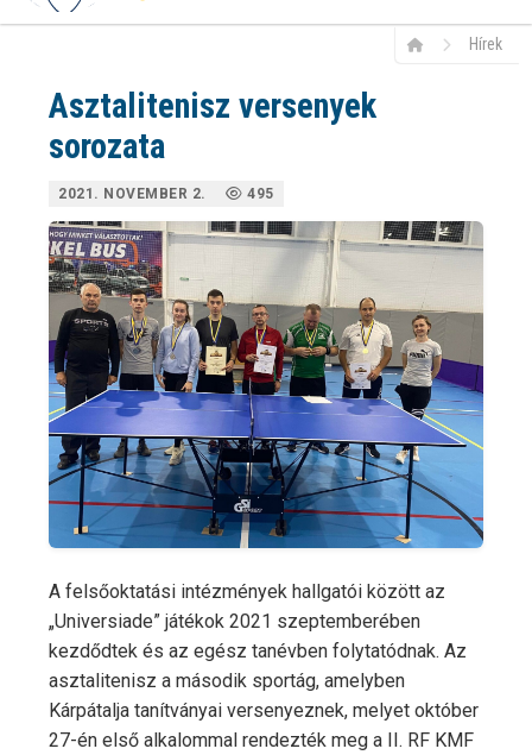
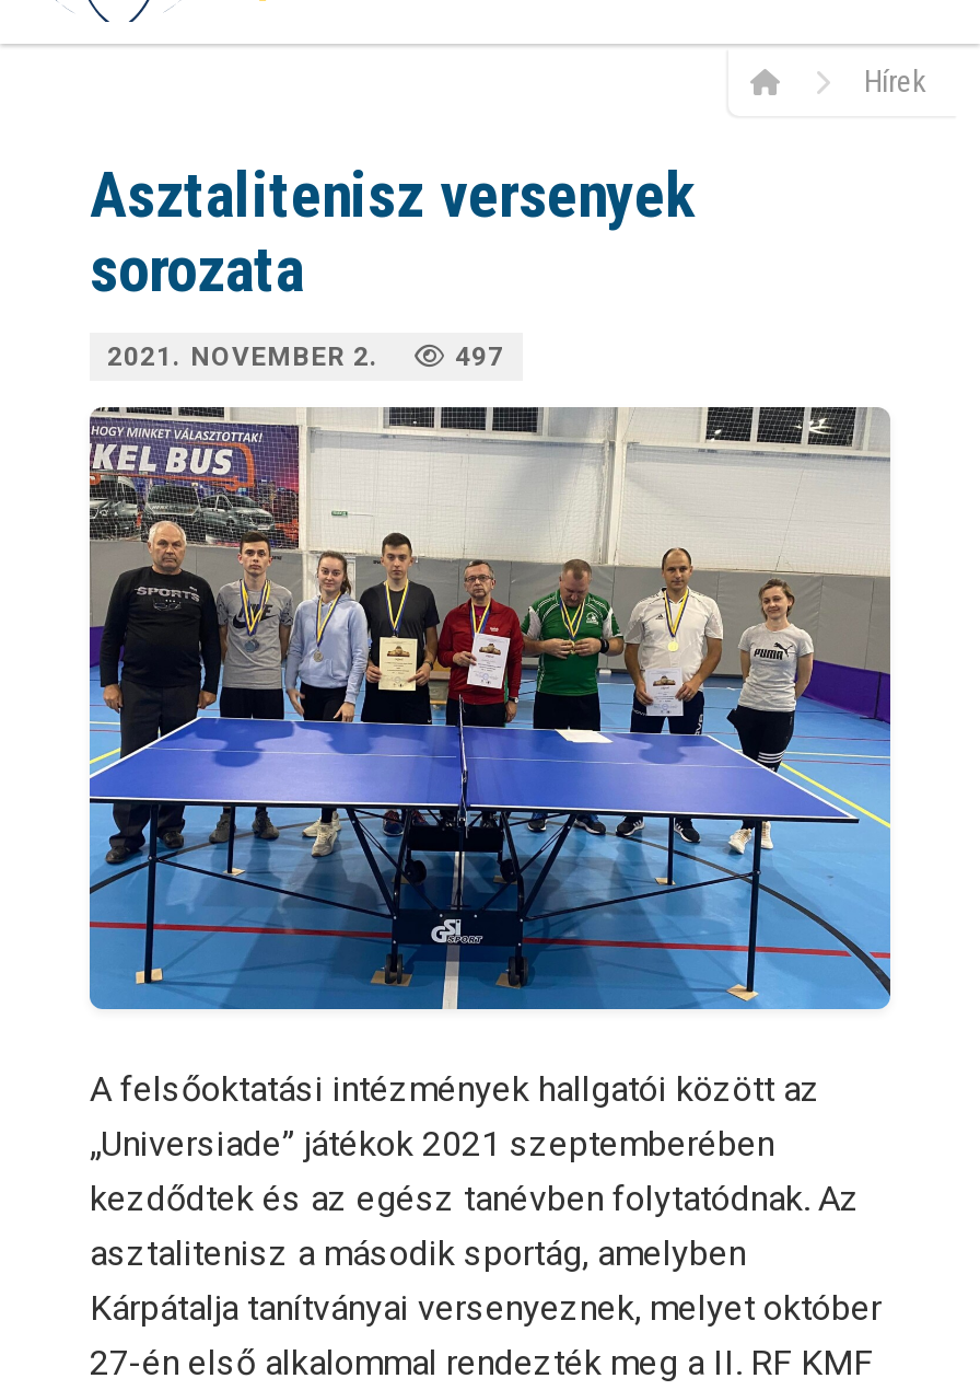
[247,185,274,202] 495 -> [455,340,504,371] 497

